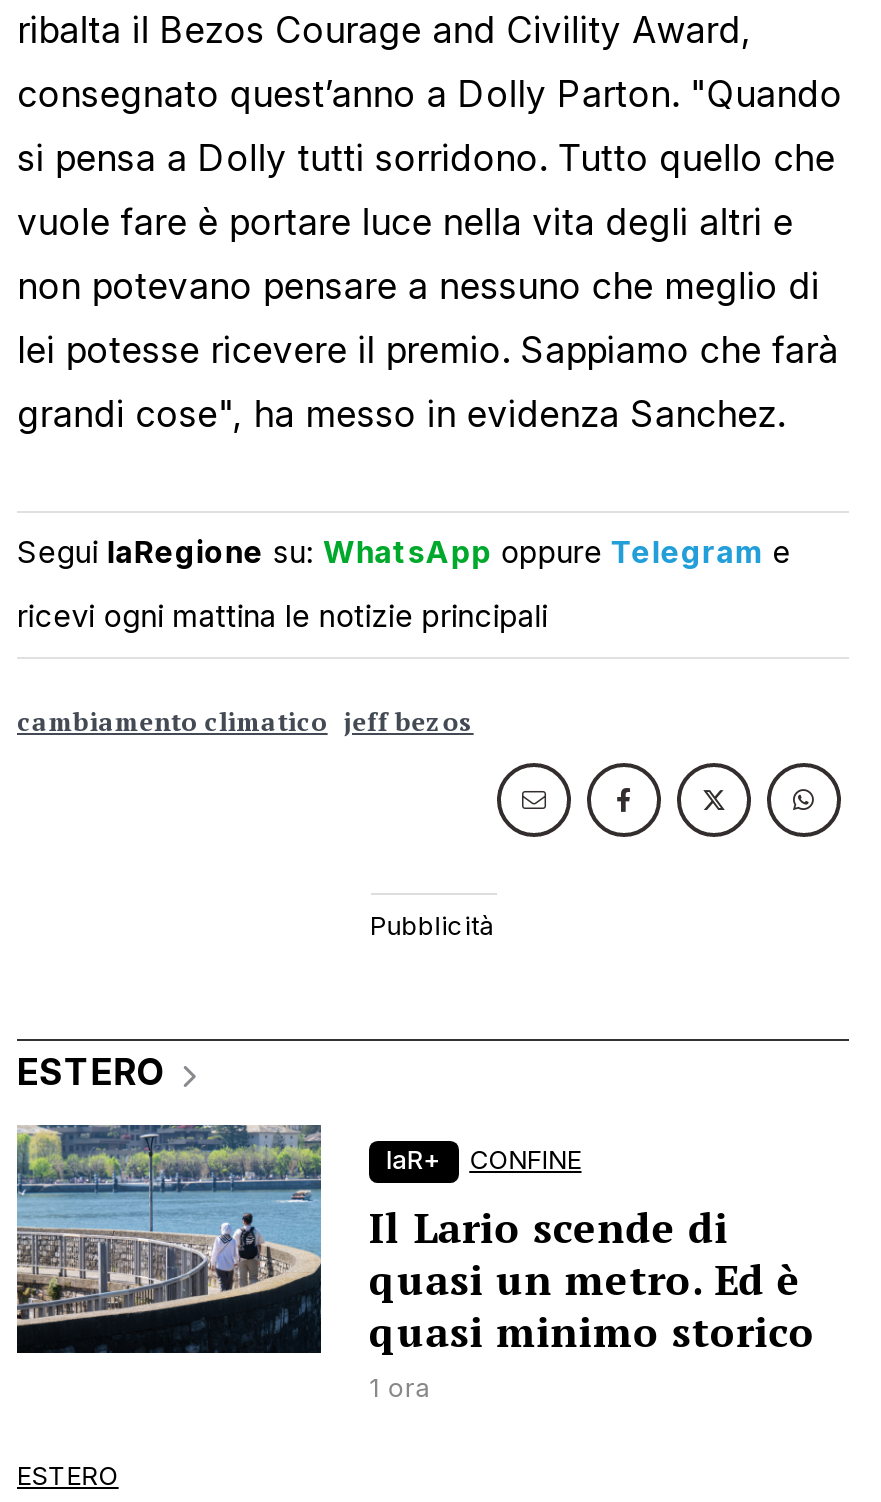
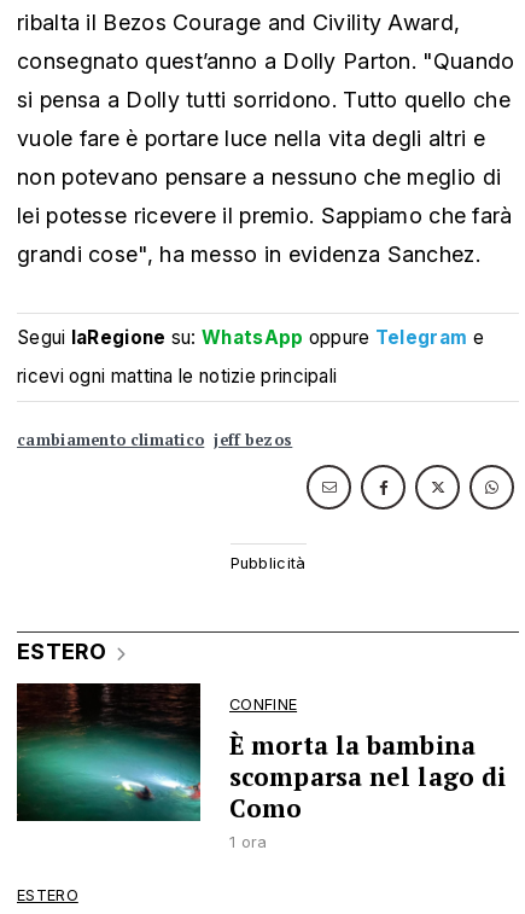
[15,1123,815,1360] [image] | Il Lario scende di | quasi un metro. Ed è | quasi minimo storico -> [16,682,506,825] [image] | È morta la bambina | scomparsa nel lago di | Como
[386,1146,442,1176] laR+ -> none

